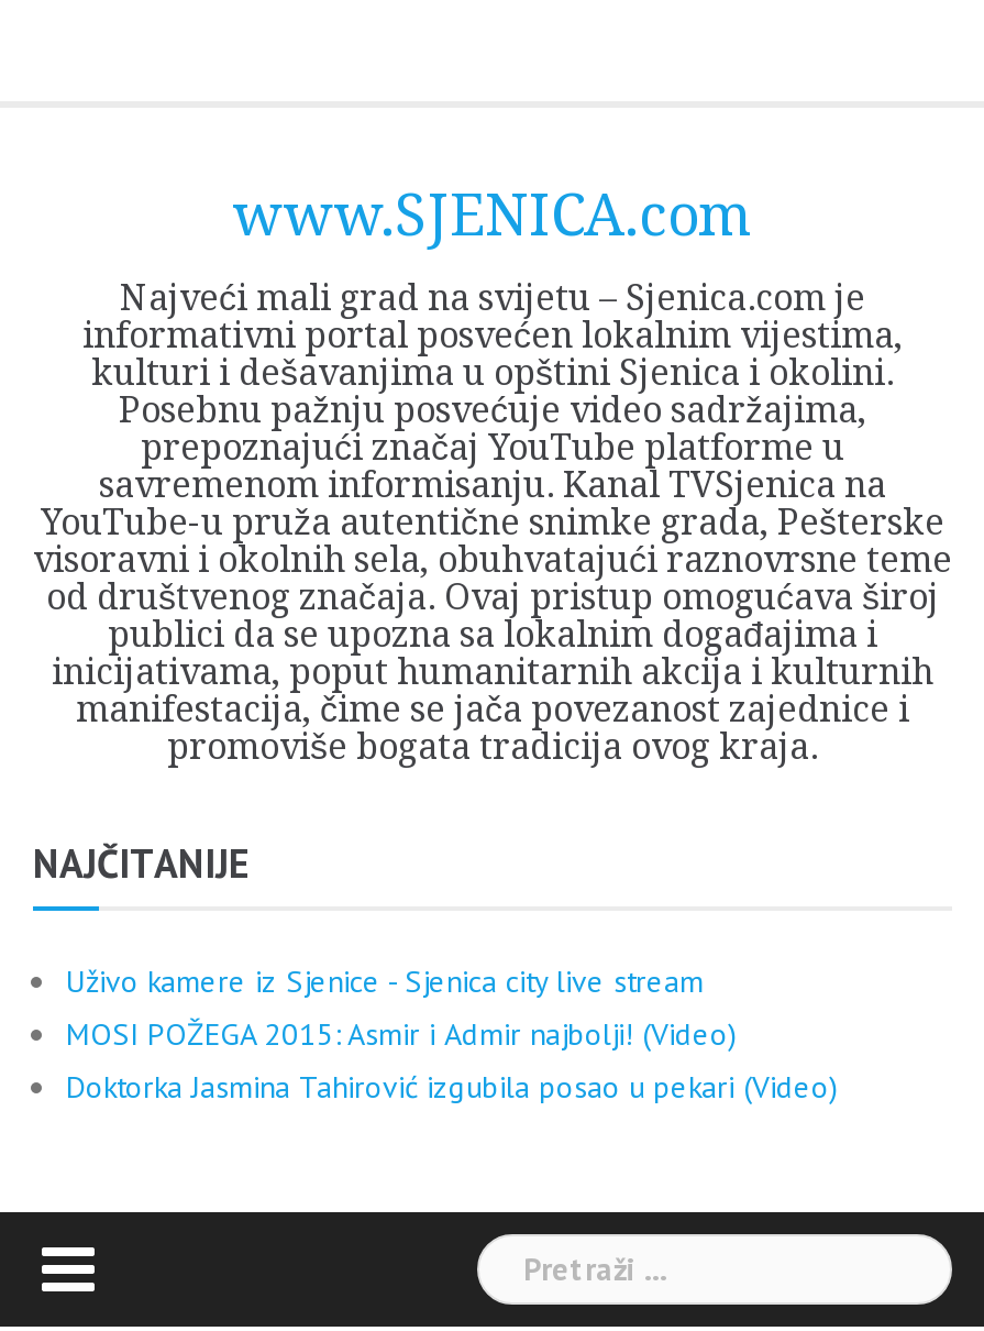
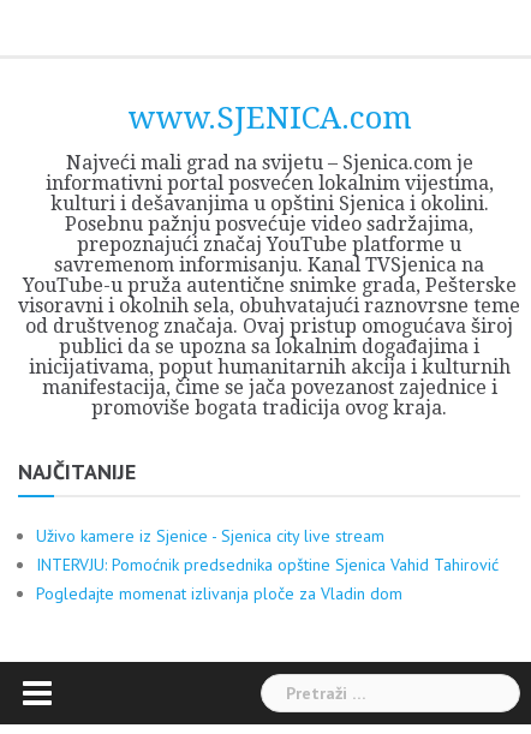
[66,1014,838,1107] MOSI POŽEGA 2015: Asmir i Admir najbolji! (Video) | Doktorka Jasmina Tahirović izgubila posao u pekari (Video) -> [36,554,499,604] INTERVJU: Pomoćnik predsednika opštine Sjenica Vahid Tahirović | Pogledajte momenat izlivanja ploče za Vladin dom

